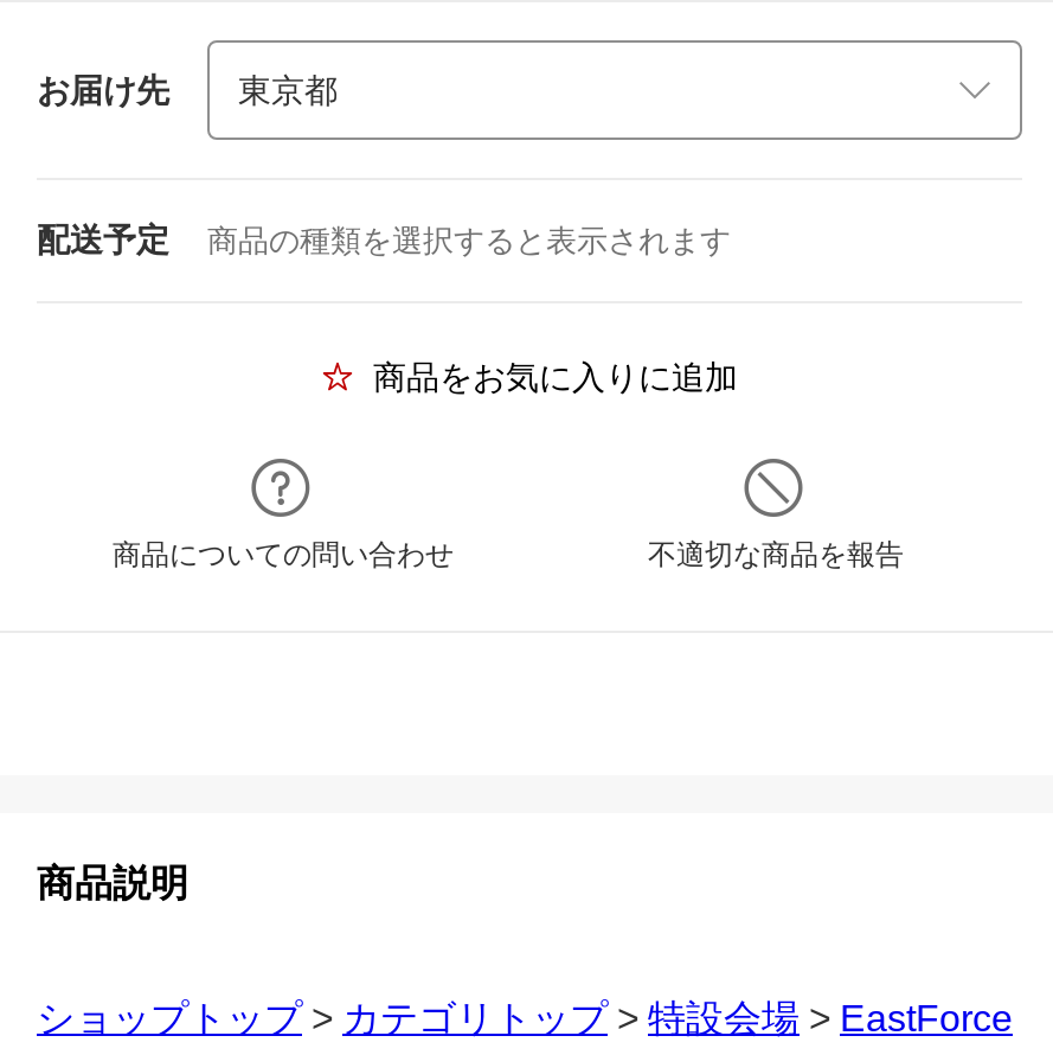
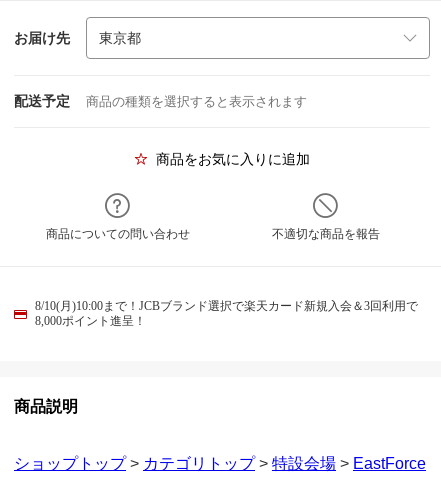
none -> [35,299,418,328] 8/10(月)10:00まで！JCBブランド選択で楽天カード新規入会＆3回利用で | 8,000ポイント進呈！

